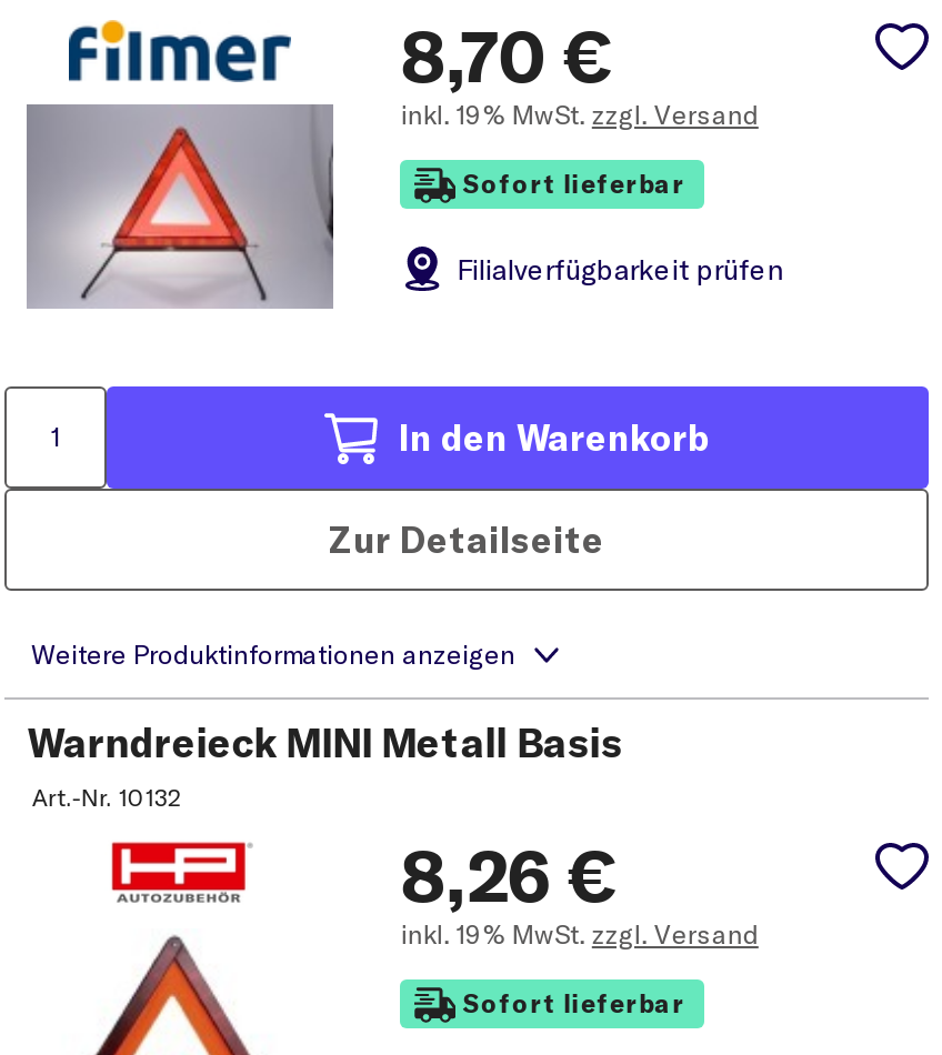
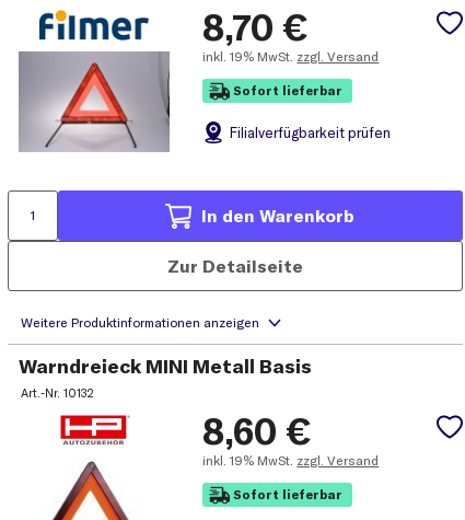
[401,832,619,920] 8,26 € -> [203,410,311,454] 8,60 €

